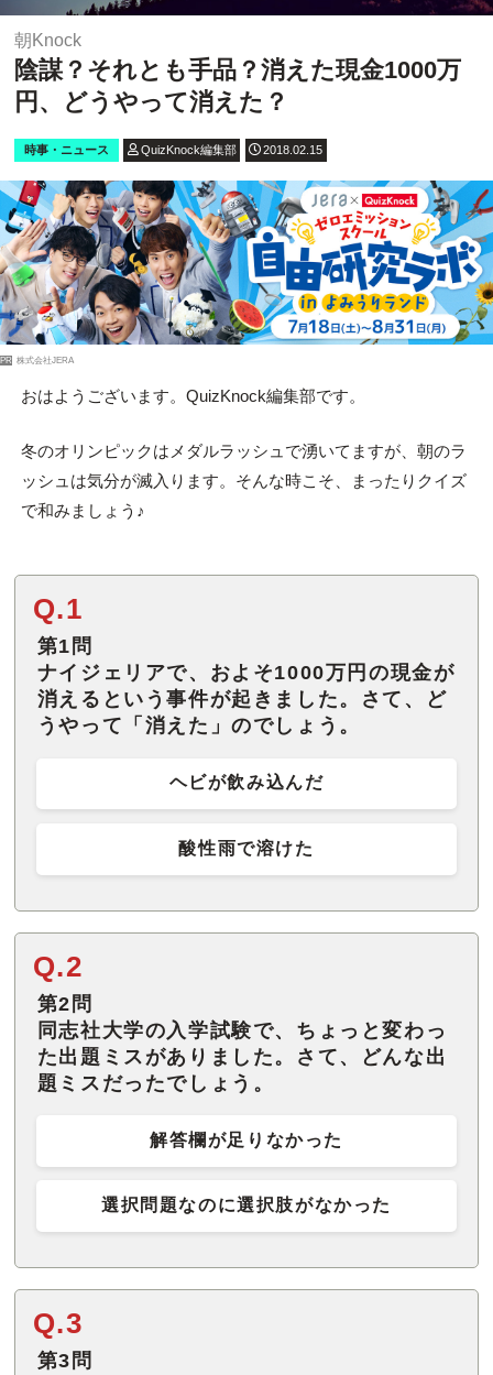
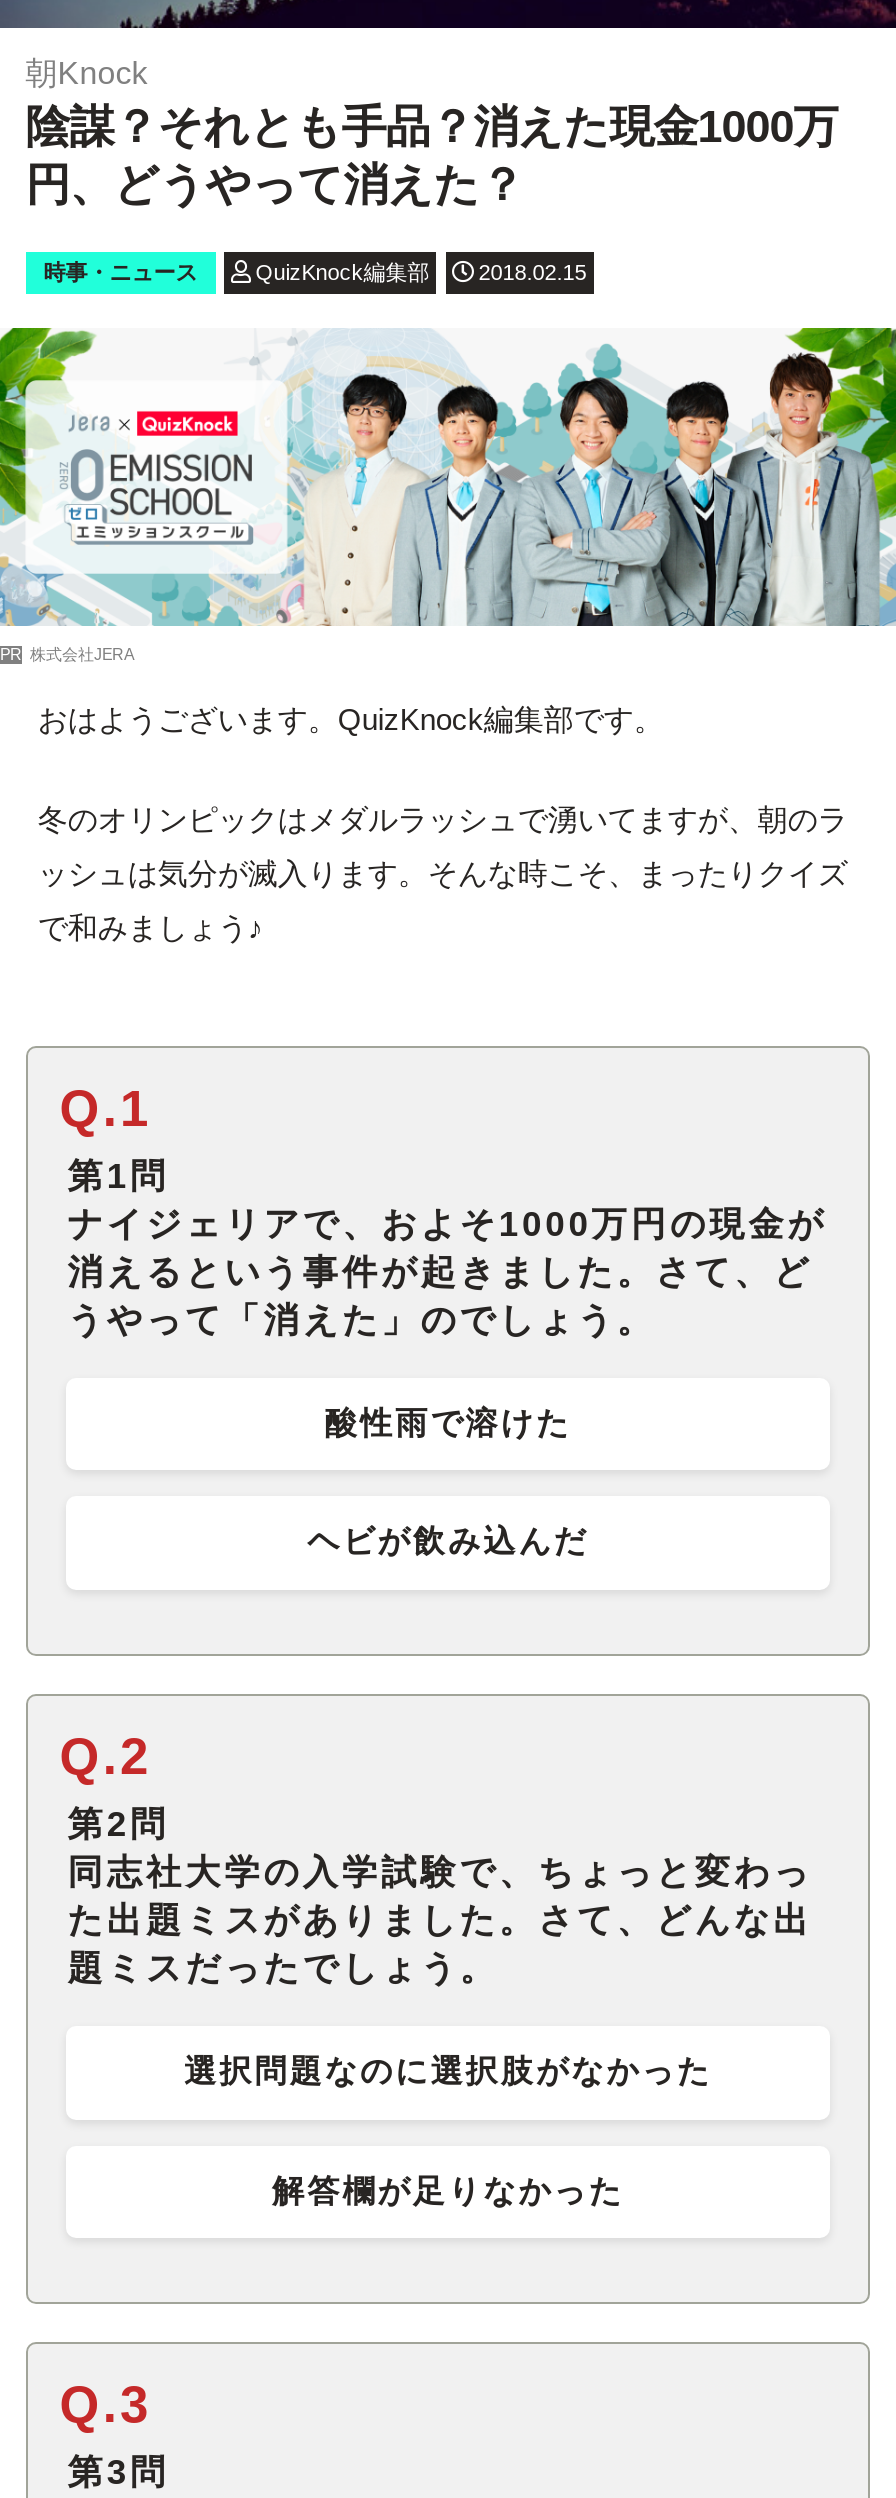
[3,179,490,346] [image] -> [6,326,890,628] [image]
moved [169,773,324,792] -> [307,1524,589,1558]: ヘビが飲み込んだ
moved [179,839,314,857] -> [325,1405,571,1439]: 酸性雨で溶けた
moved [150,1130,343,1149] -> [272,2173,624,2207]: 解答欄が足りなかった
moved [101,1196,392,1215] -> [184,2054,712,2088]: 選択問題なのに選択肢がなかった

